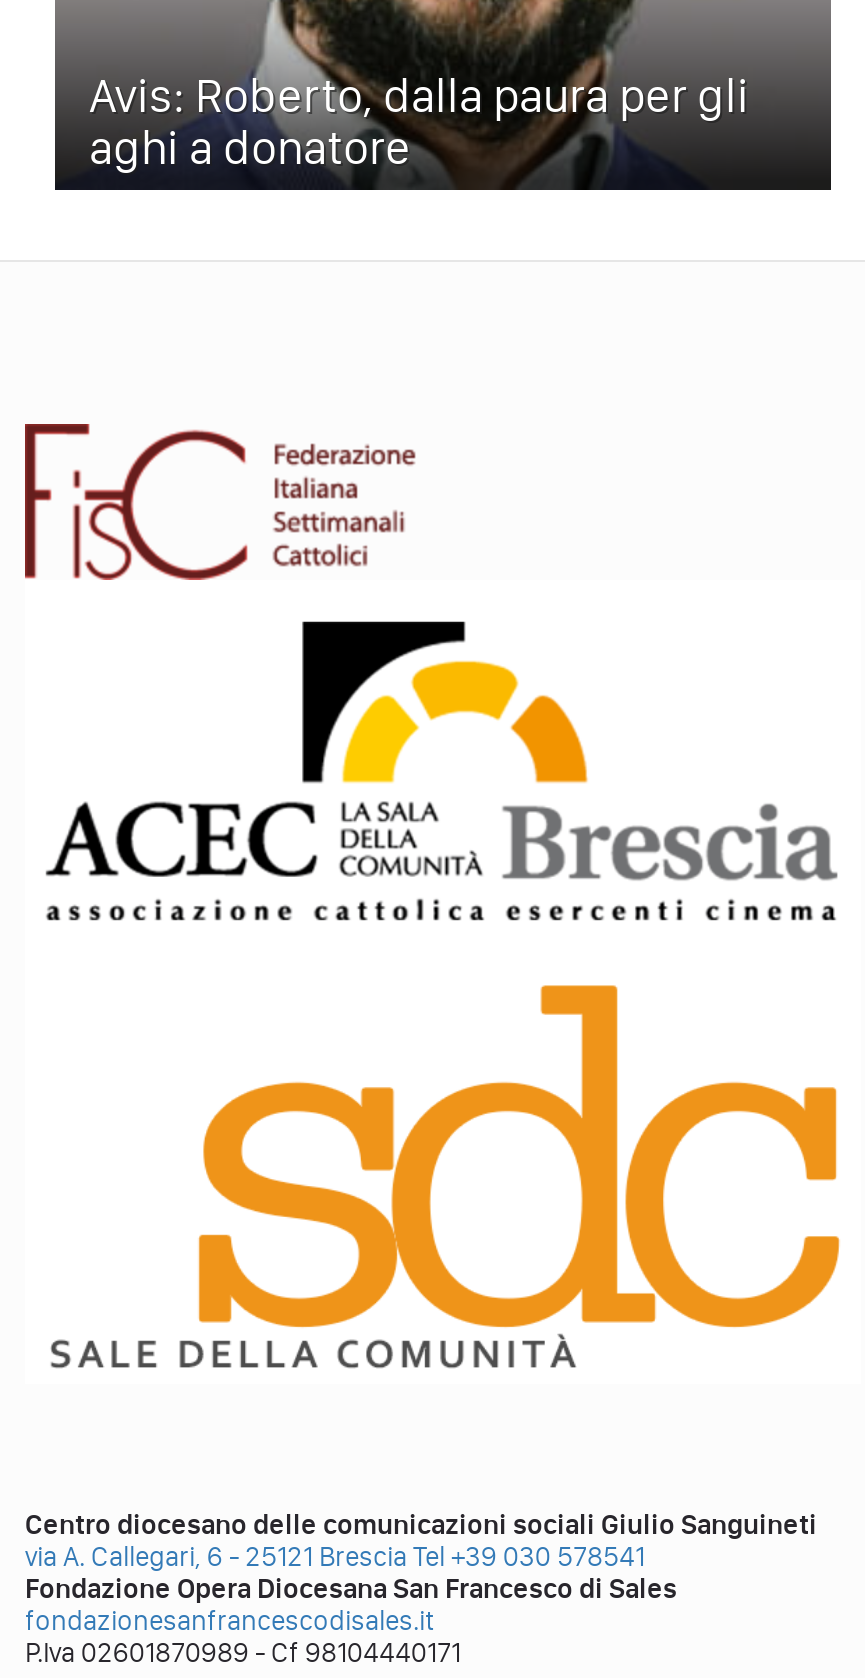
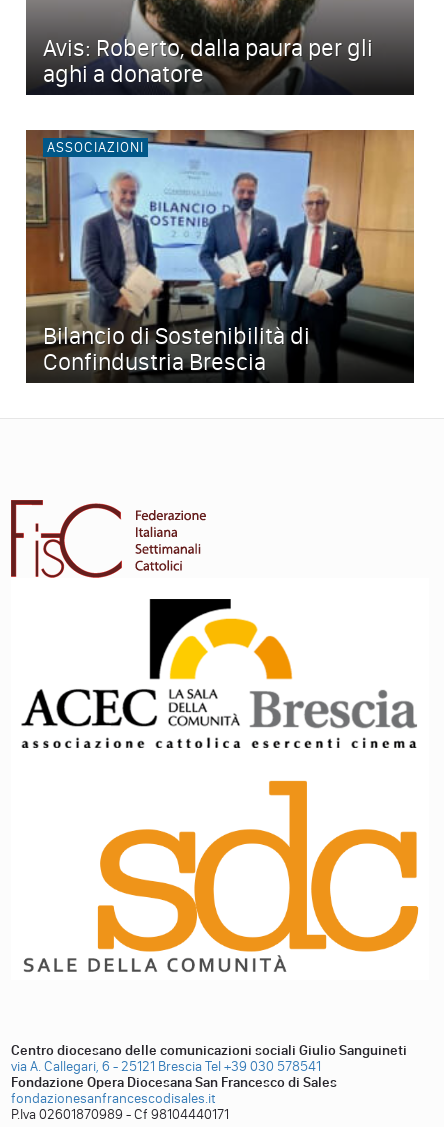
none -> [26,129,414,381] [image] | ASSOCIAZIONI
none -> [43,321,310,376] Bilancio di Sostenibilità di | Confindustria Brescia

